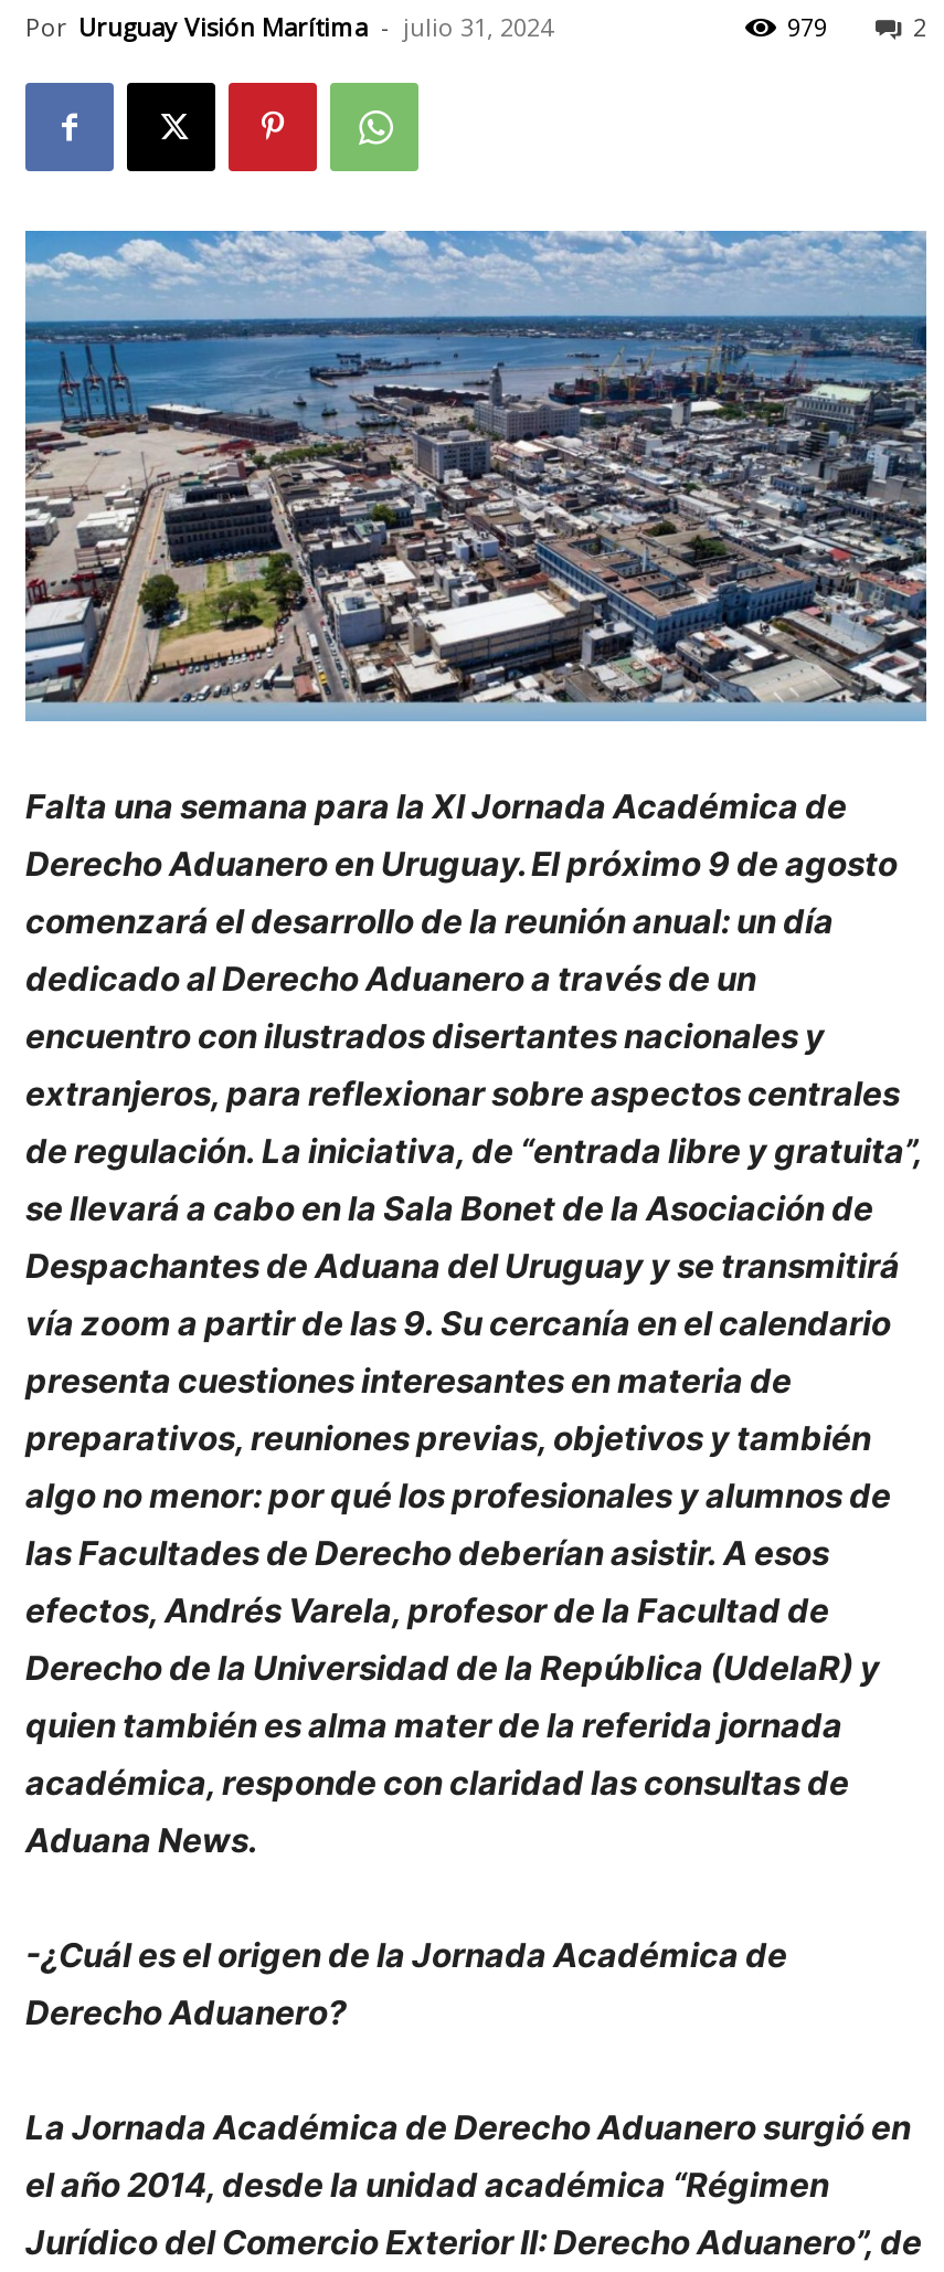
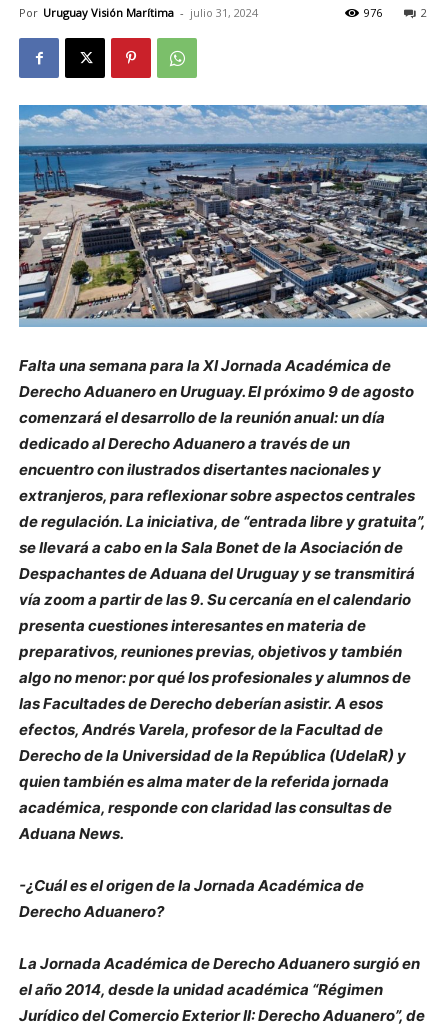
[787,10,827,43] 979 -> [364,5,382,20] 976

